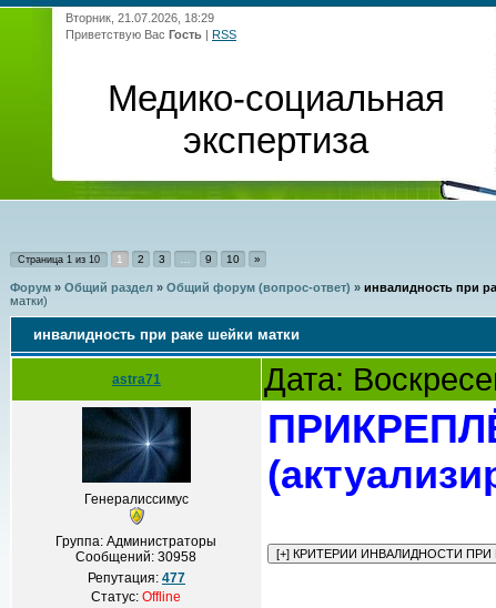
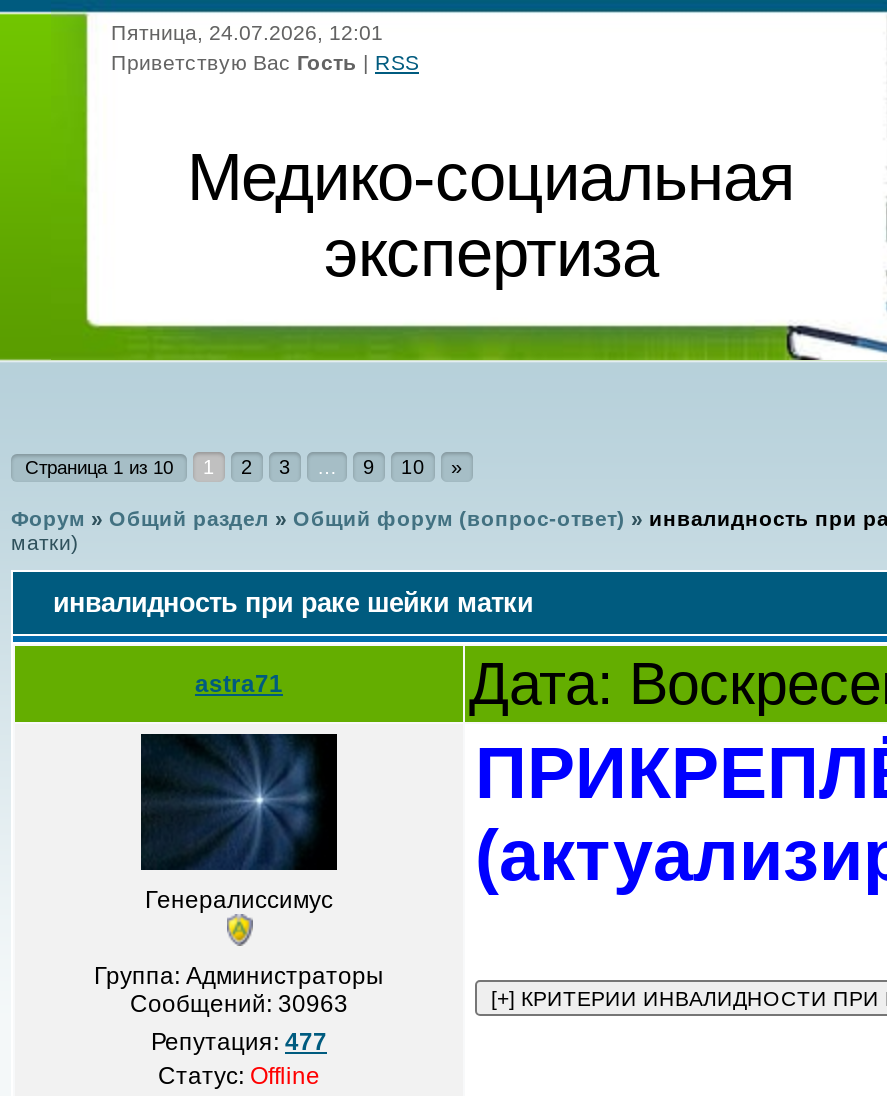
[65,11,214,24] Вторник, 21.07.2026, 18:29 -> [111,20,383,44] Пятница, 24.07.2026, 12:01
[76,549,197,565] Сообщений: 30958 -> [130,990,348,1018] Сообщений: 30963

